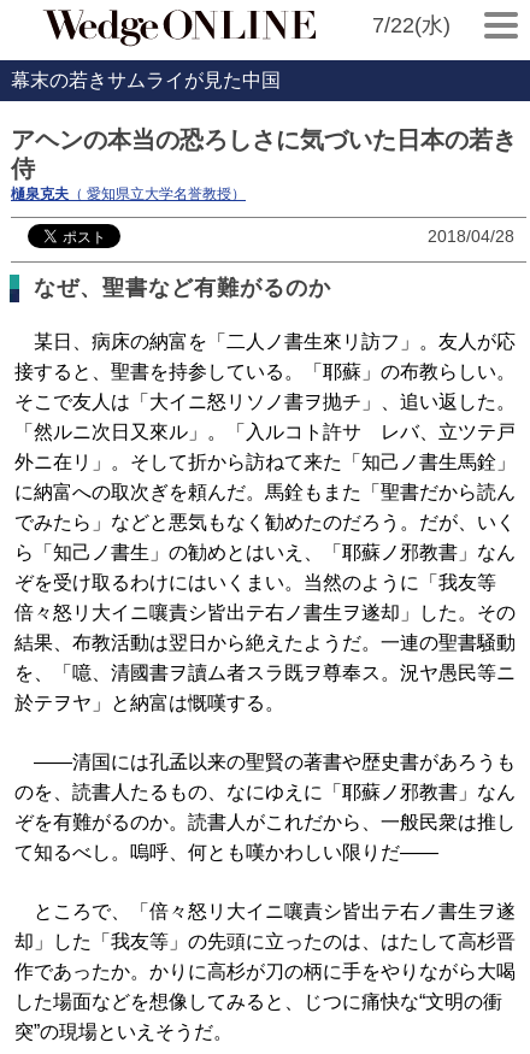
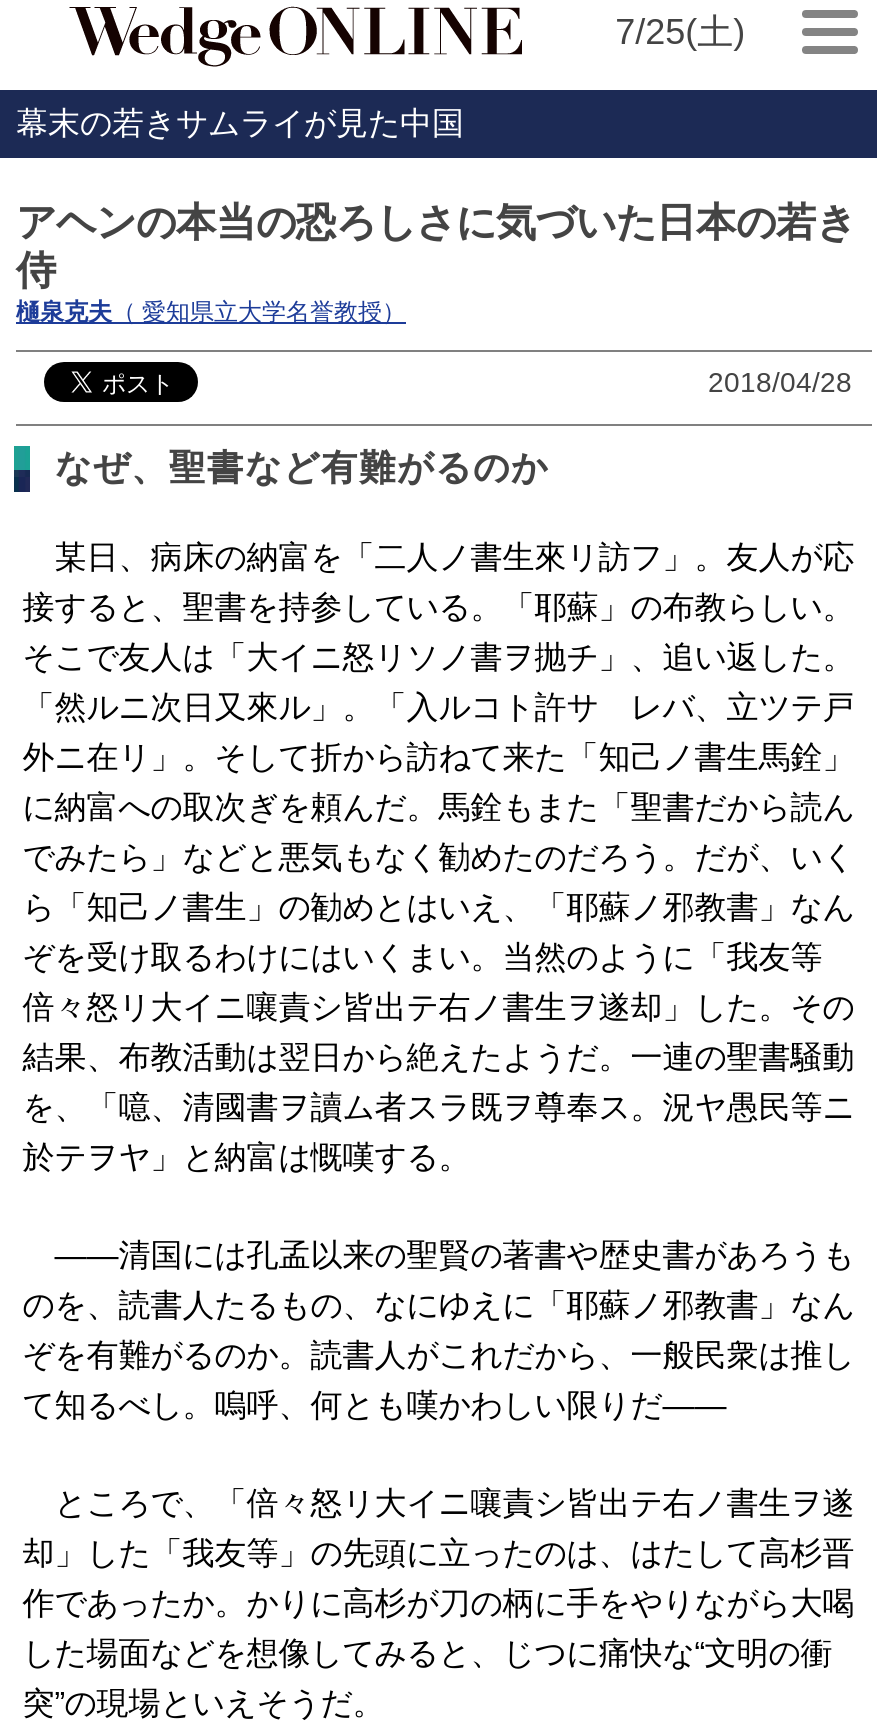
[372,13,450,37] 7/22(水) -> [615,12,745,52] 7/25(土)

